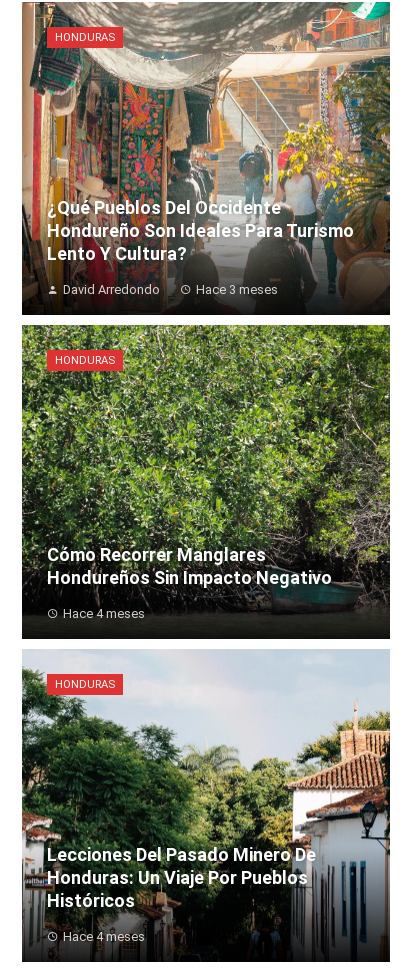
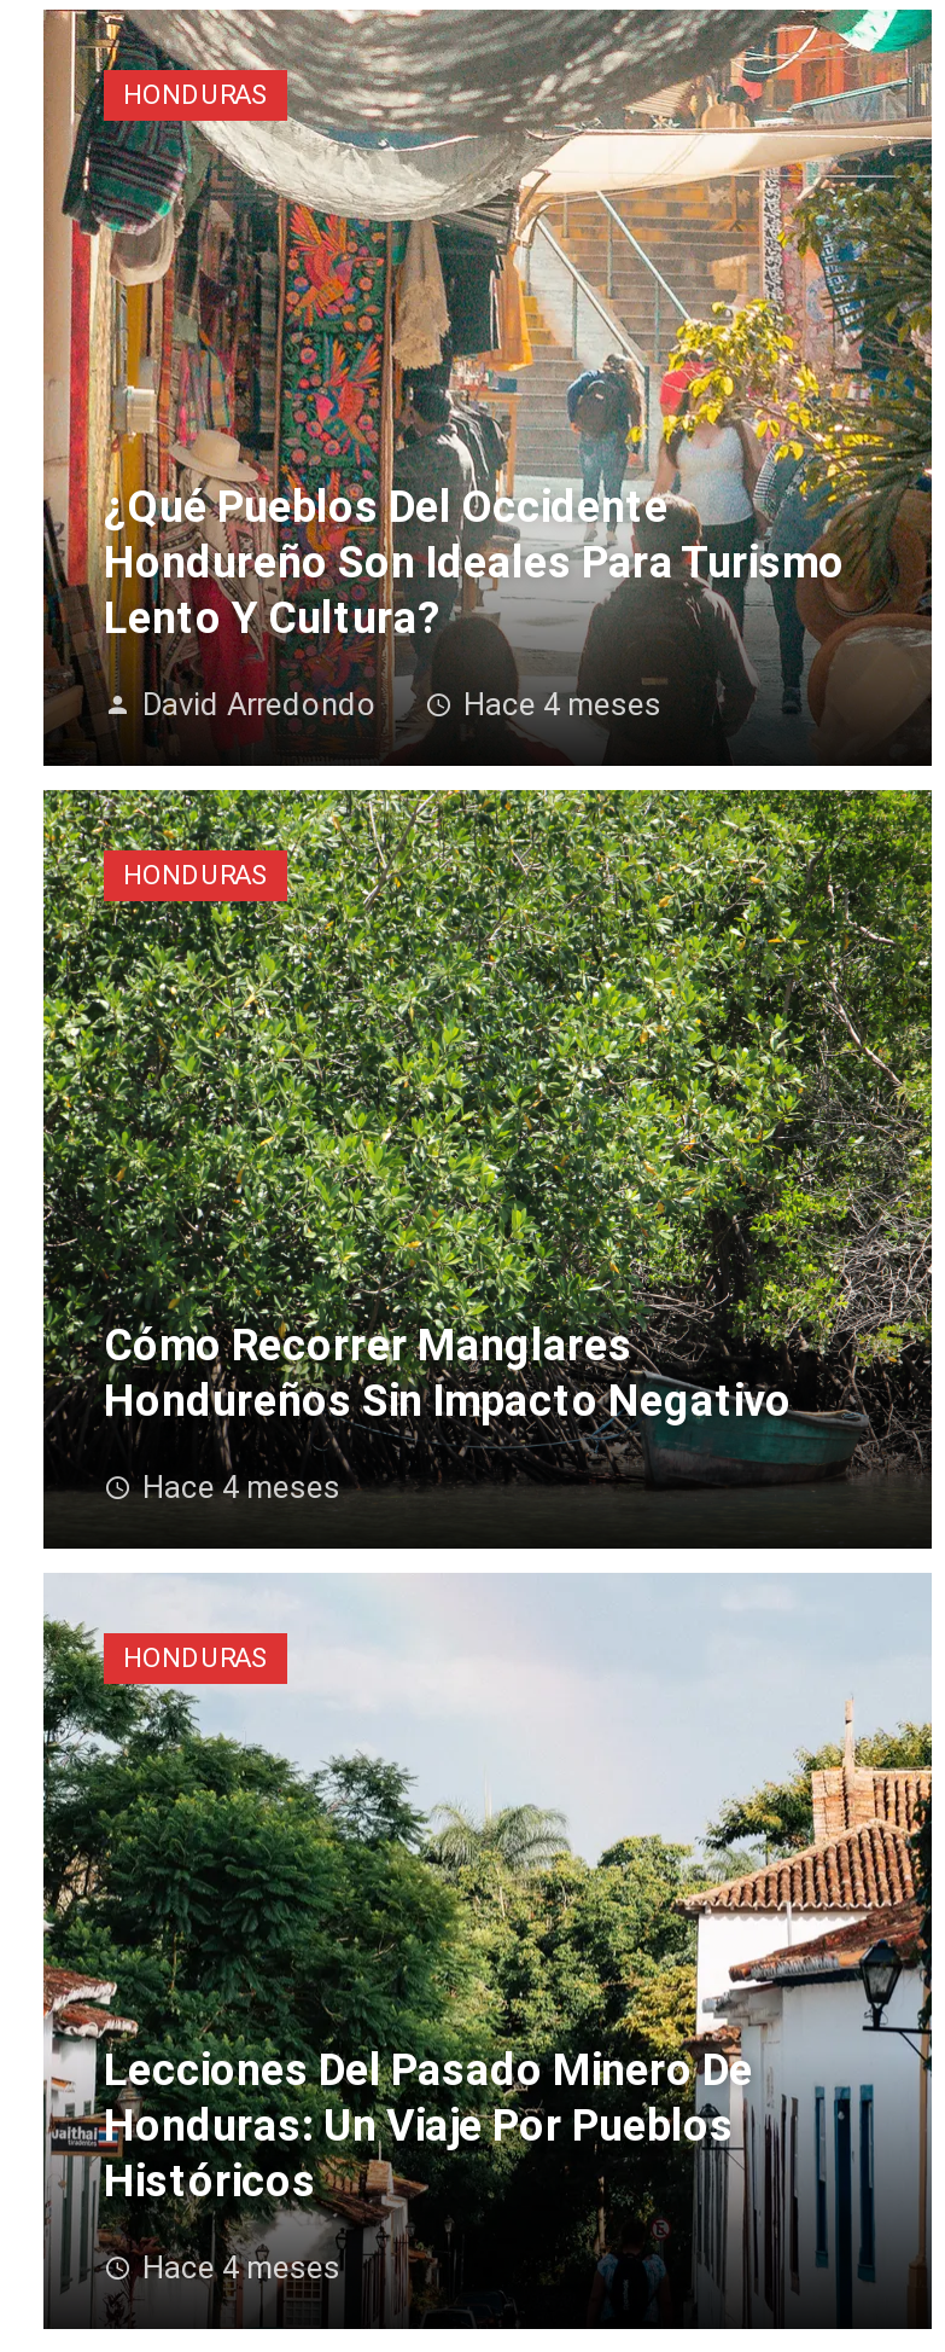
[196,282,278,297] Hace 3 meses -> [463,687,661,723] Hace 4 meses

